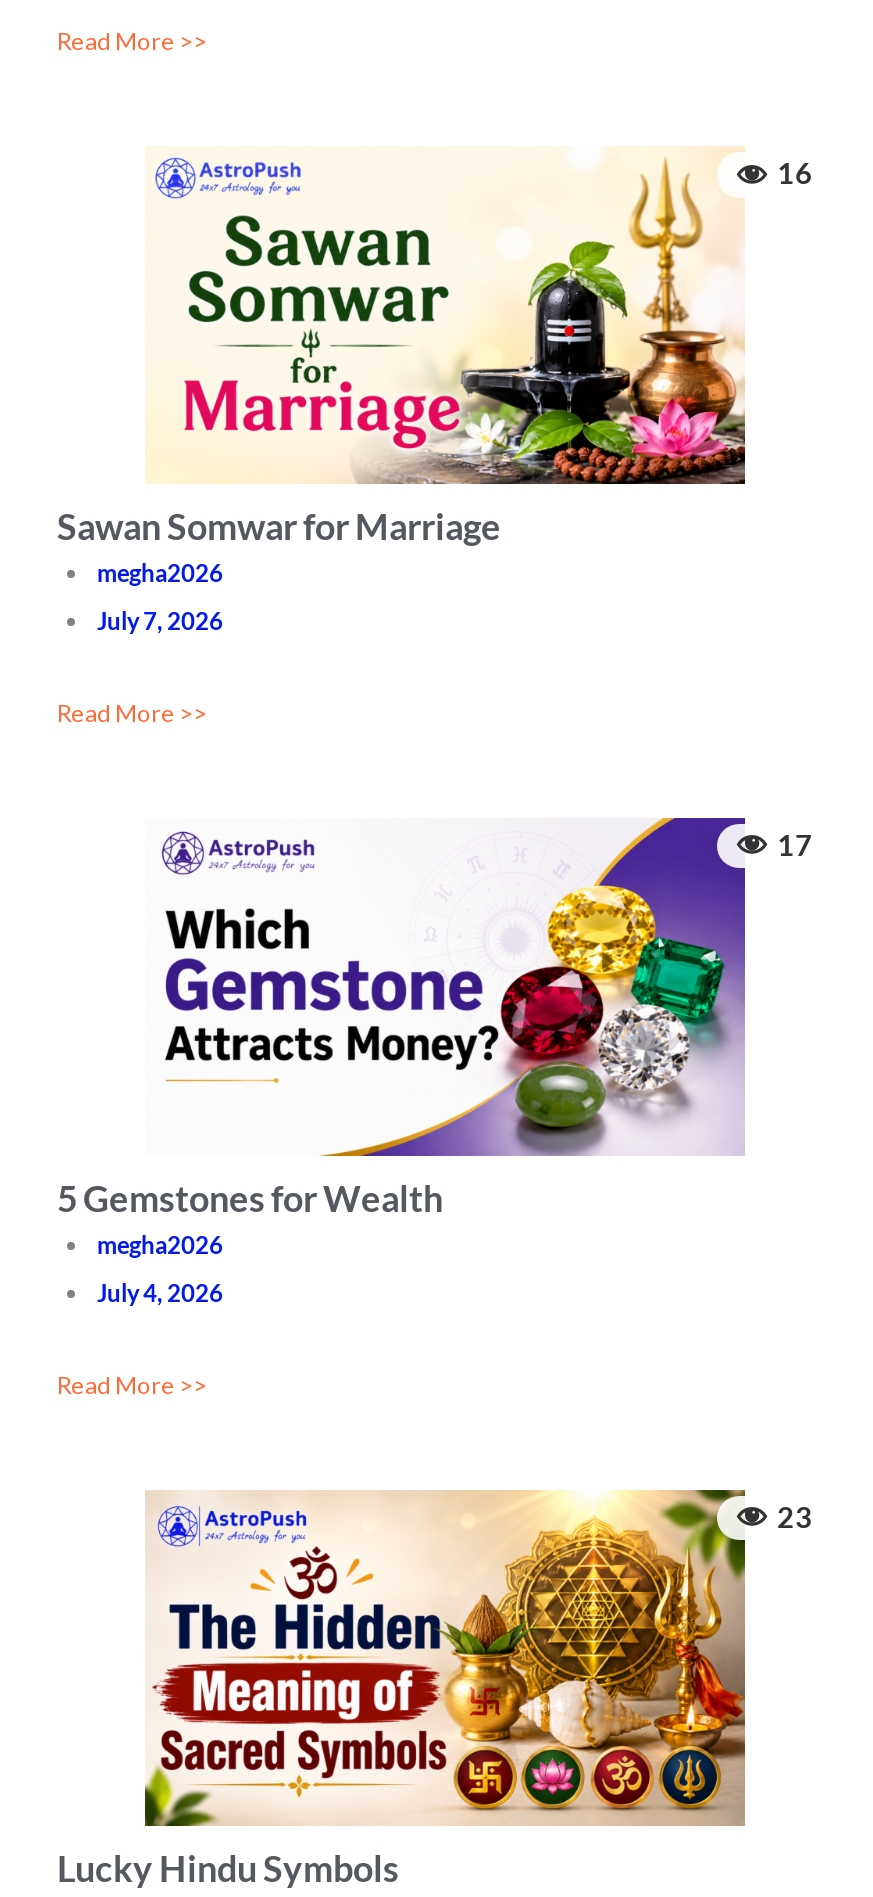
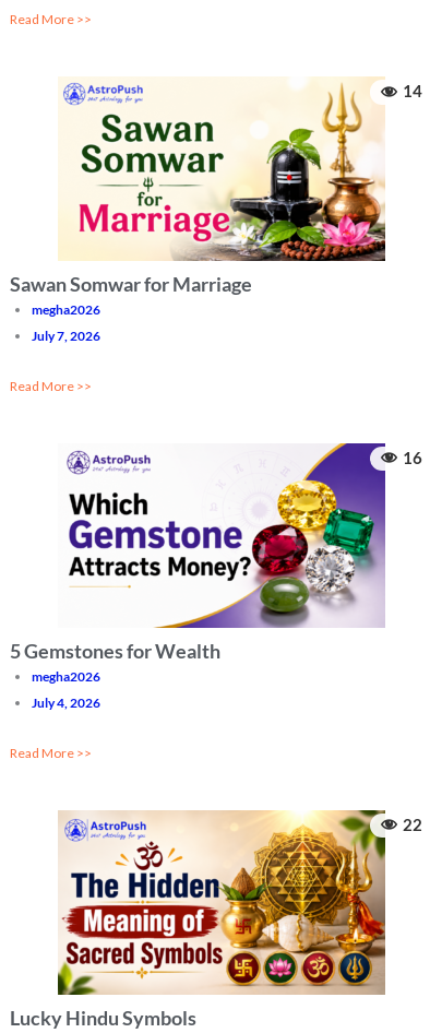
[777,156,813,190] 16 -> [403,82,422,101] 14
[777,828,813,862] 17 -> [403,449,422,467] 16
[777,1499,813,1533] 23 -> [403,816,422,834] 22

